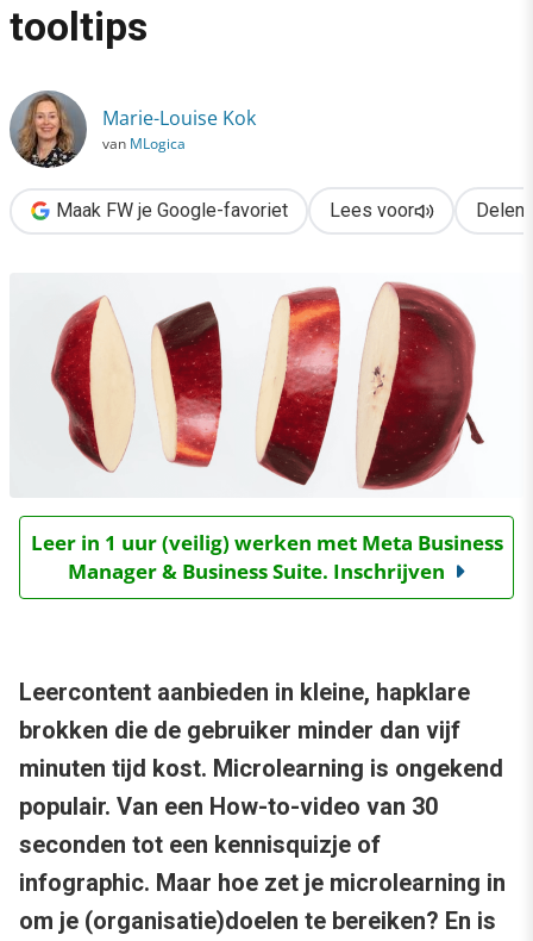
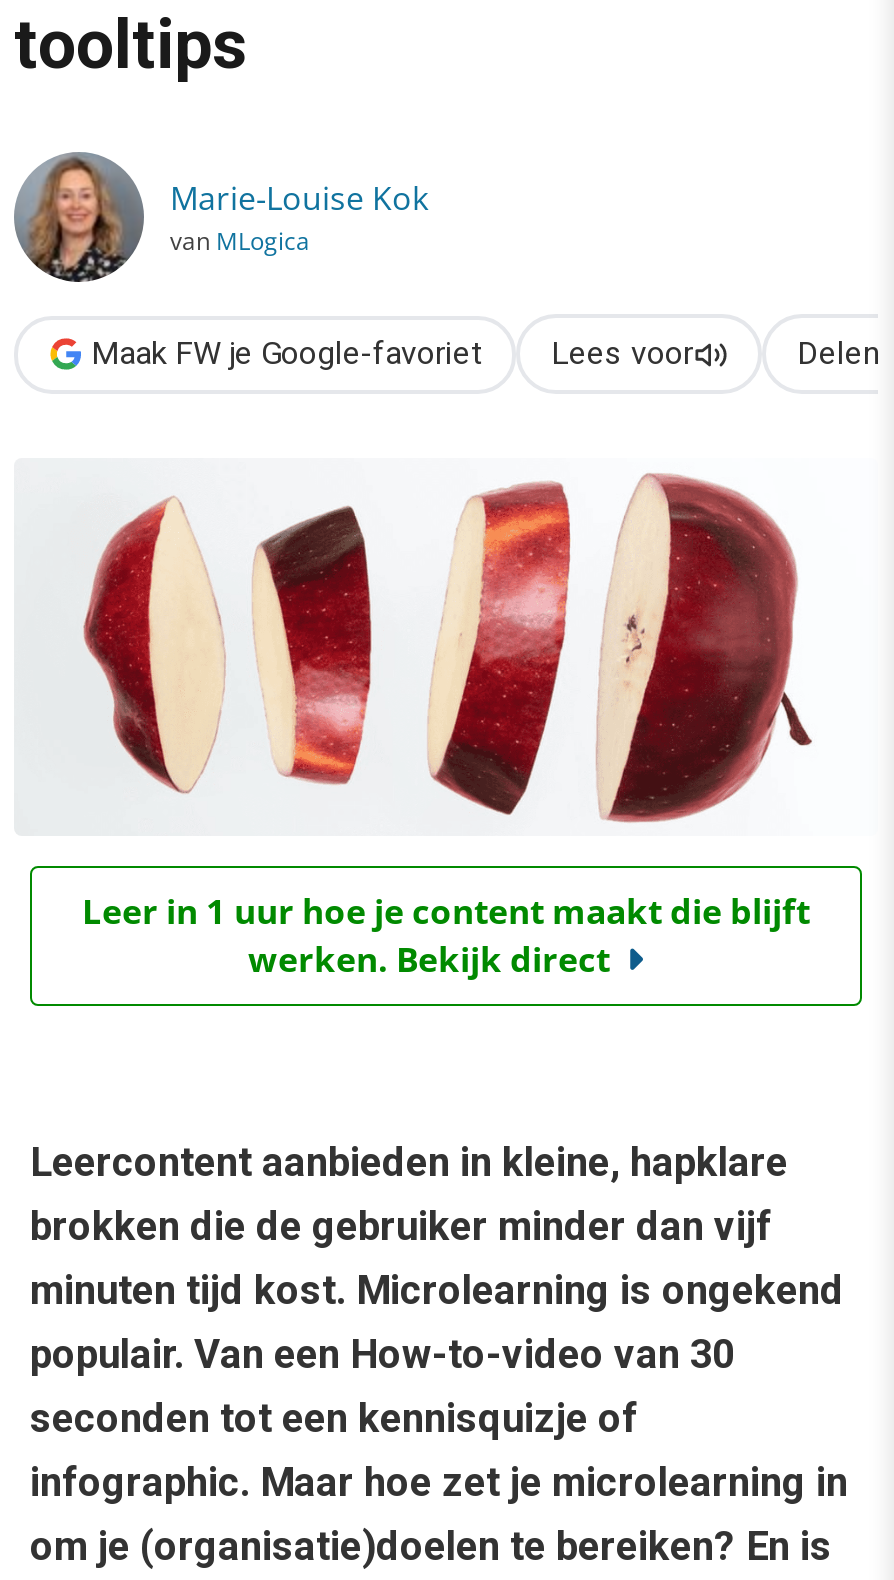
[30,529,503,585] Leer in 1 uur (veilig) werken met Meta Business | Manager & Business Suite. Inschrijven -> [82,889,810,983] Leer in 1 uur hoe je content maakt die blijft | werken. Bekijk direct

